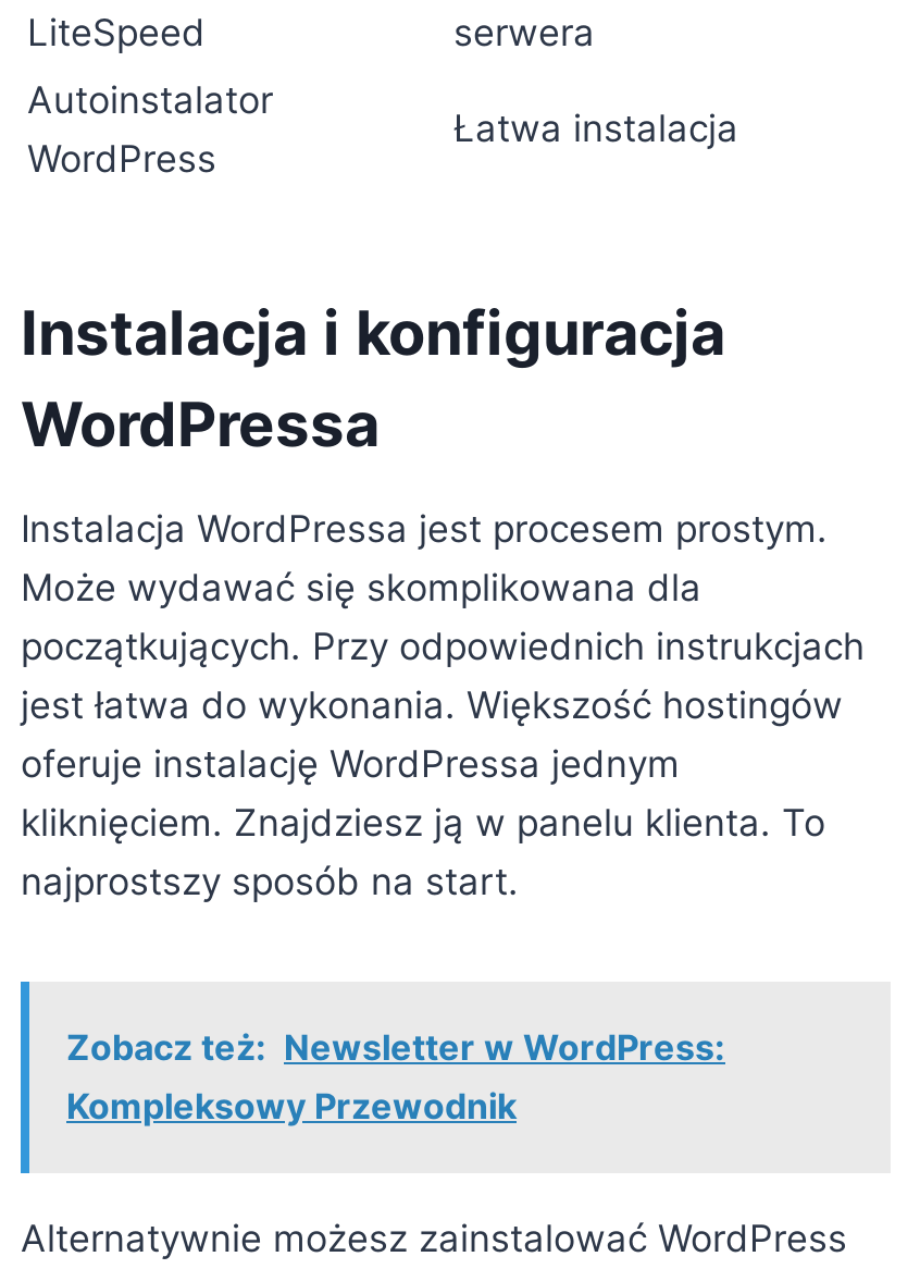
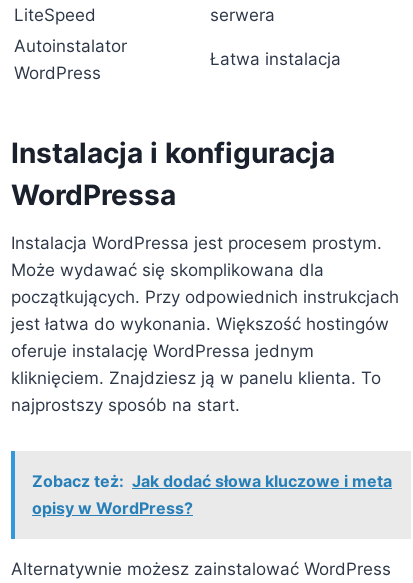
[66,1025,725,1128] Zobacz też: Newsletter w WordPress: | Kompleksowy Przewodnik -> [32,471,392,518] Zobacz też: Jak dodać słowa kluczowe i meta | opisy w WordPress?

